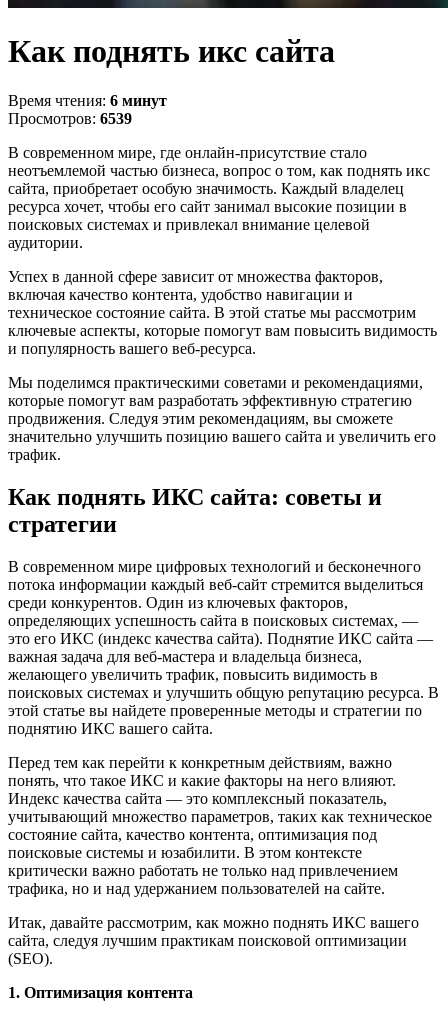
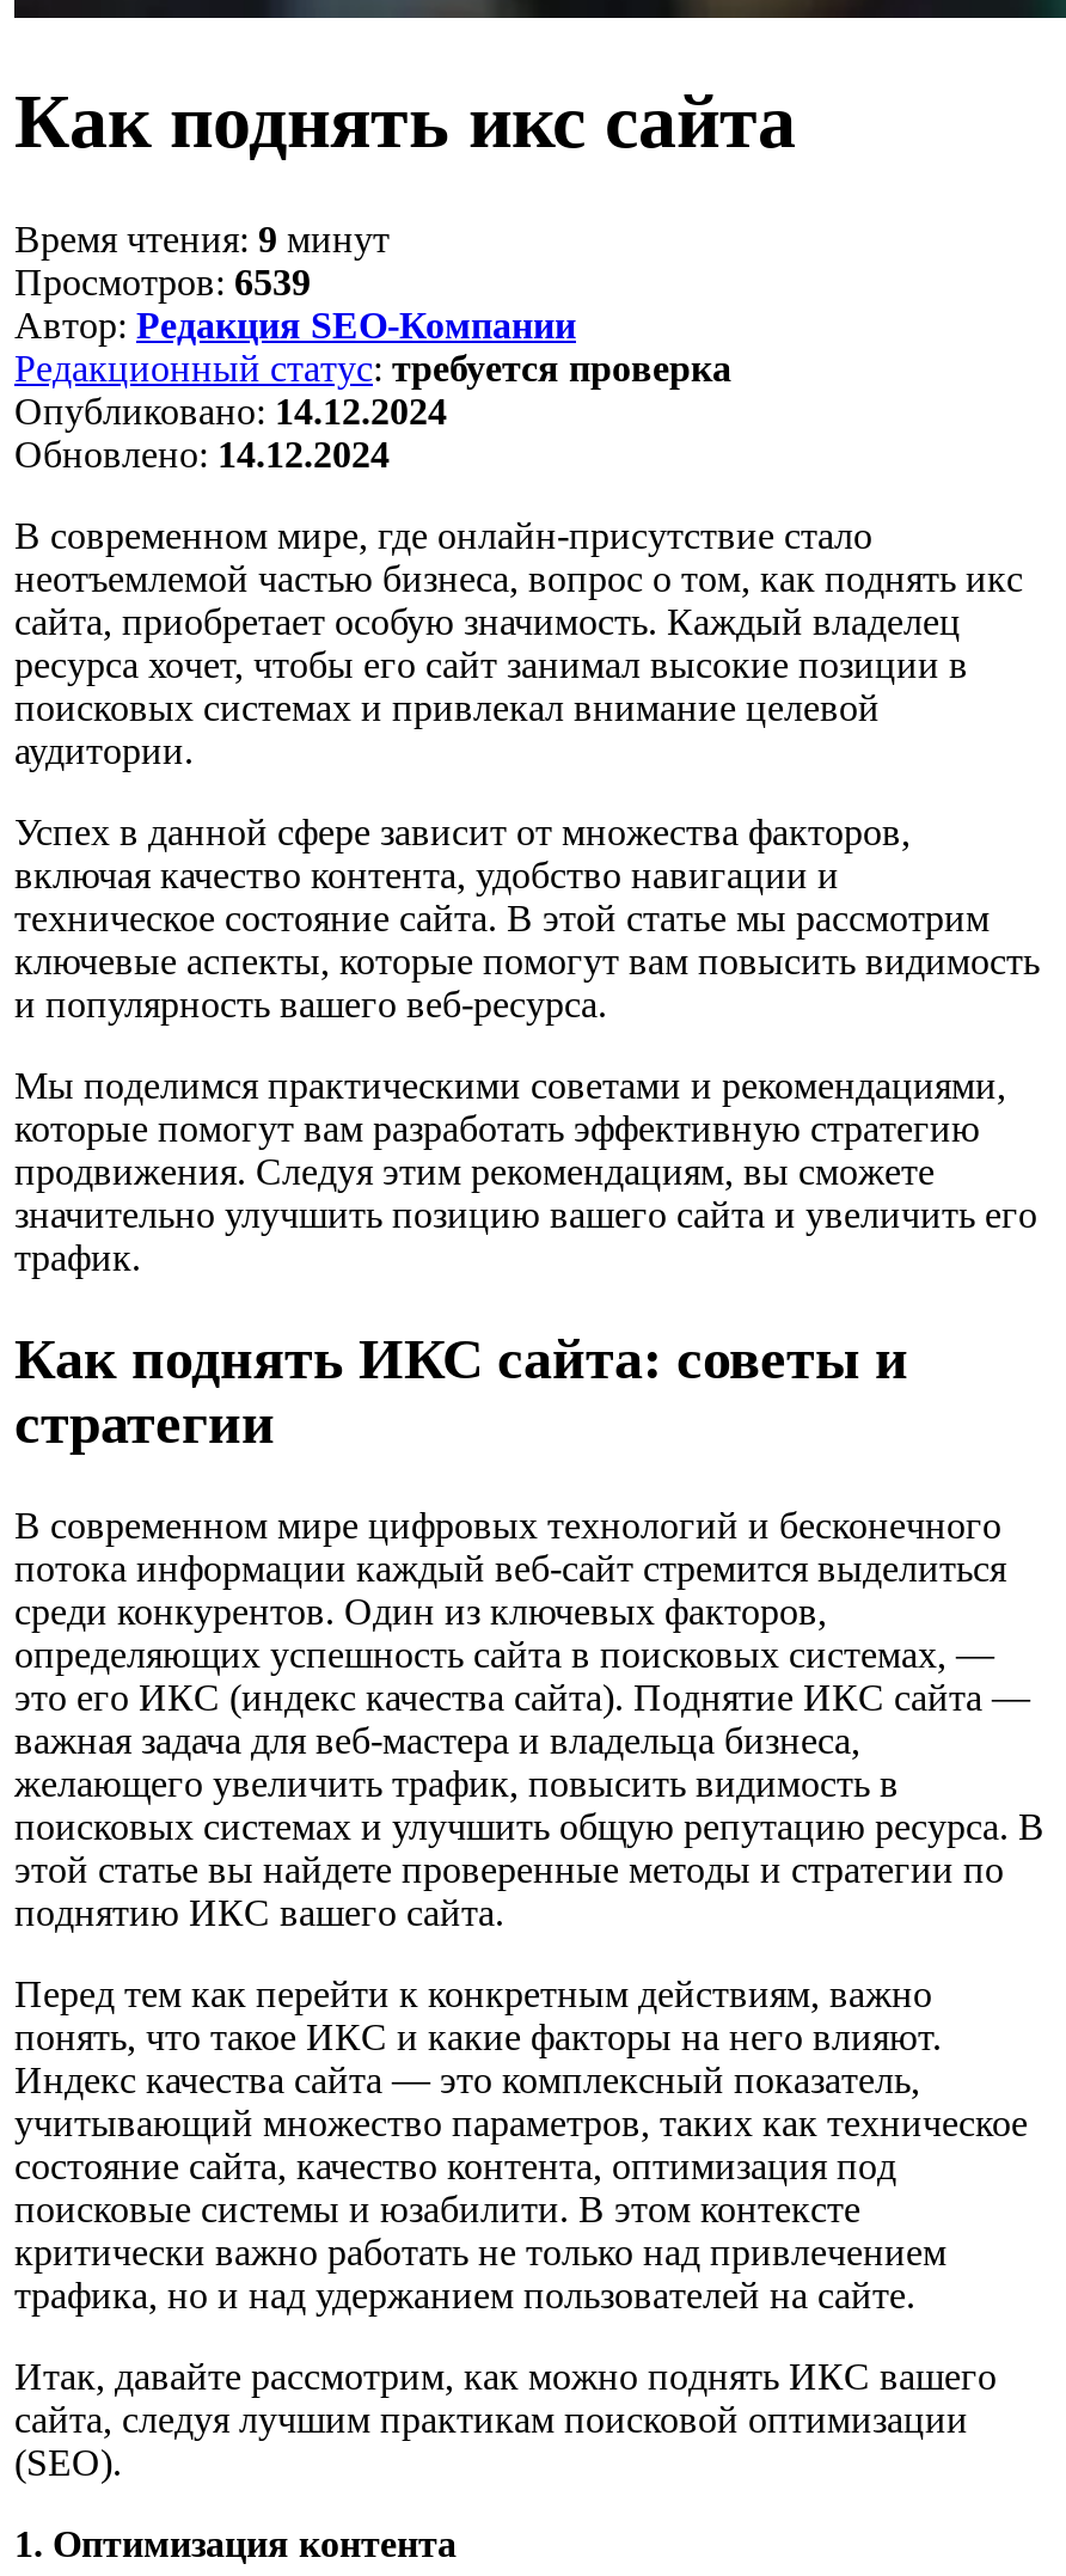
[8,92,167,109] Время чтения: 6 минут -> [14,219,390,259] Время чтения: 9 минут
none -> [14,305,731,474] Автор: Редакция SEO-Компании | Редакционный статус: требуется проверка | Опубликовано: 14.12.2024 | Обновлено: 14.12.2024

